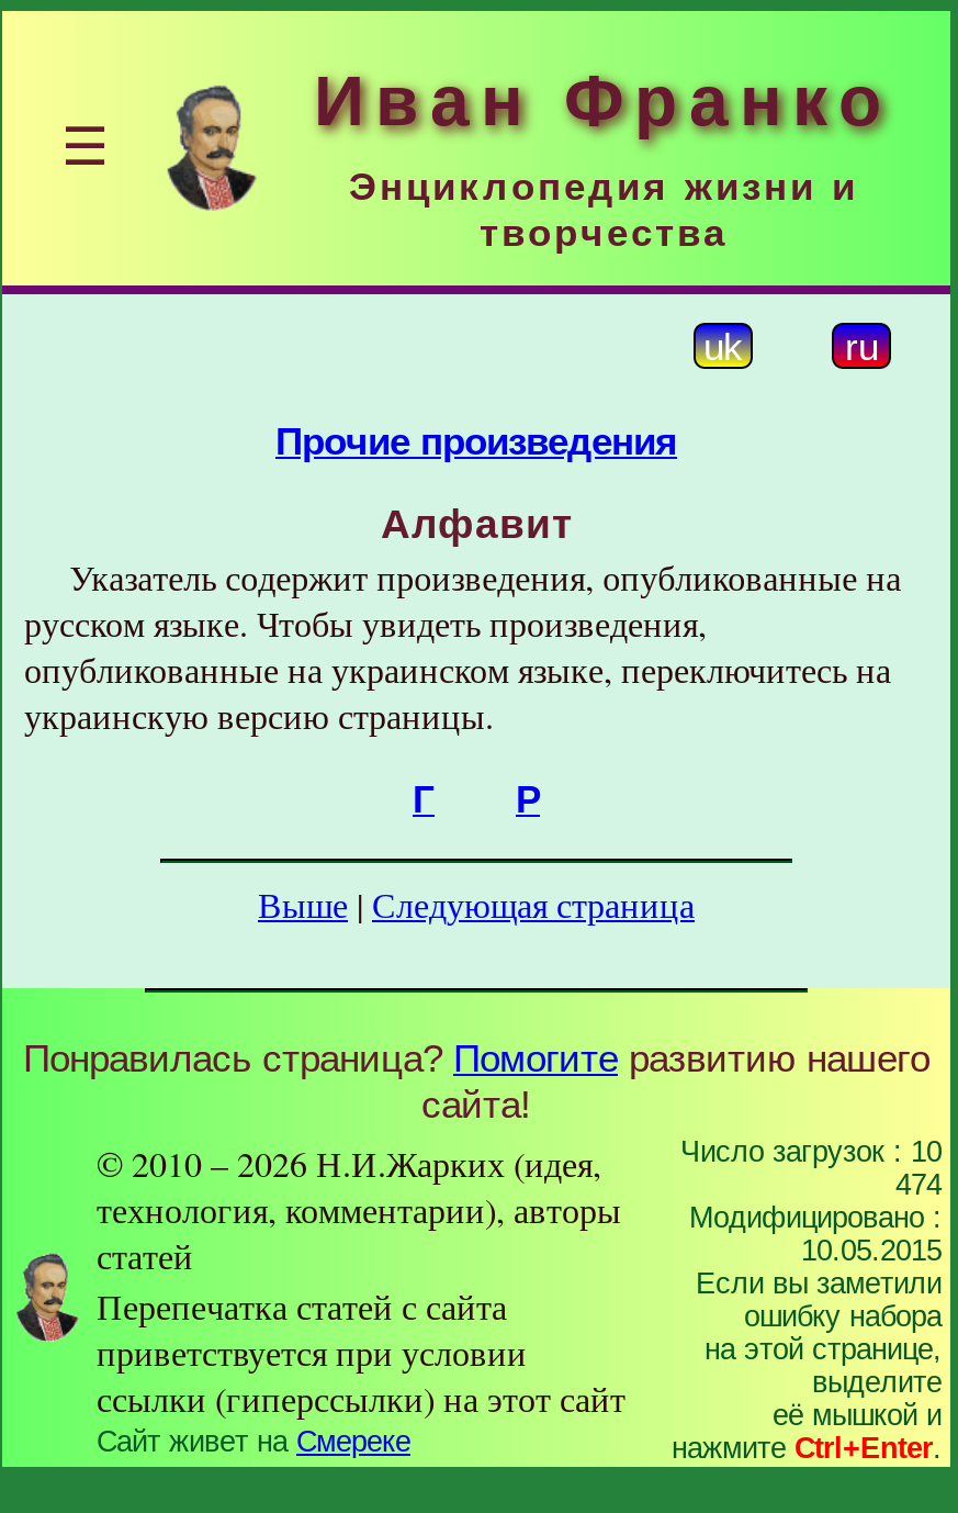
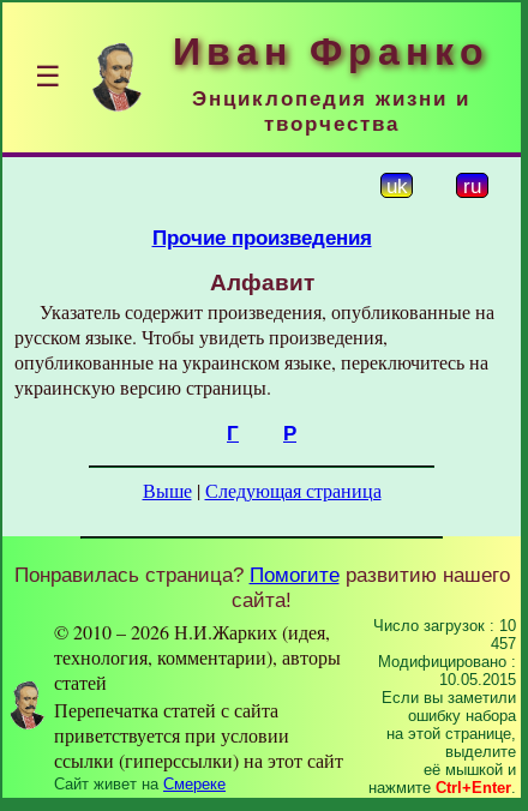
[895,1168,942,1201] 474 -> [491,635,516,653] 457

